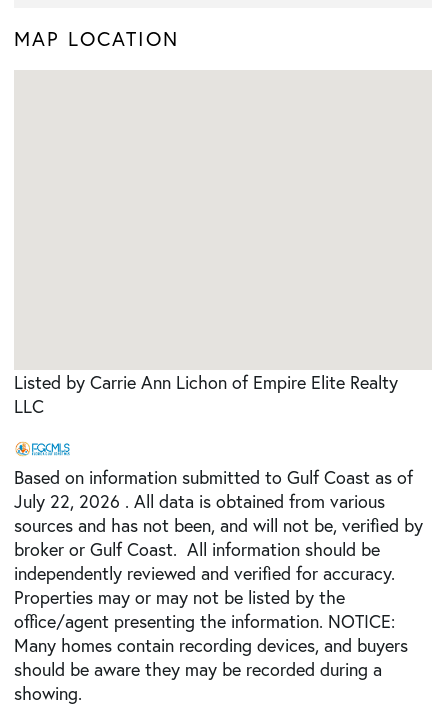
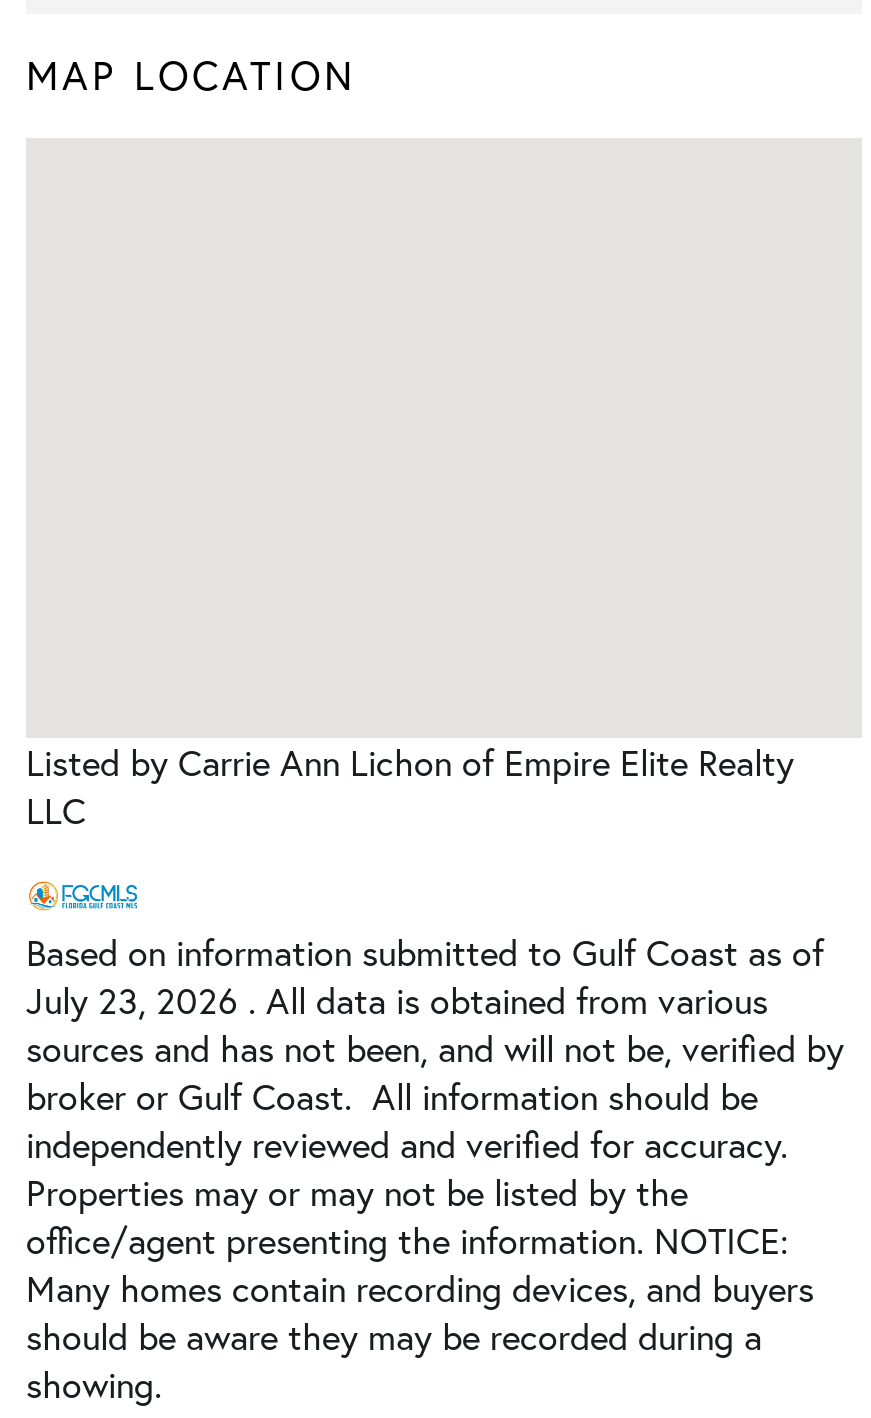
[14,489,385,513] July 22, 2026 . All data is obtained from various -> [26,975,768,1023] July 23, 2026 . All data is obtained from various

